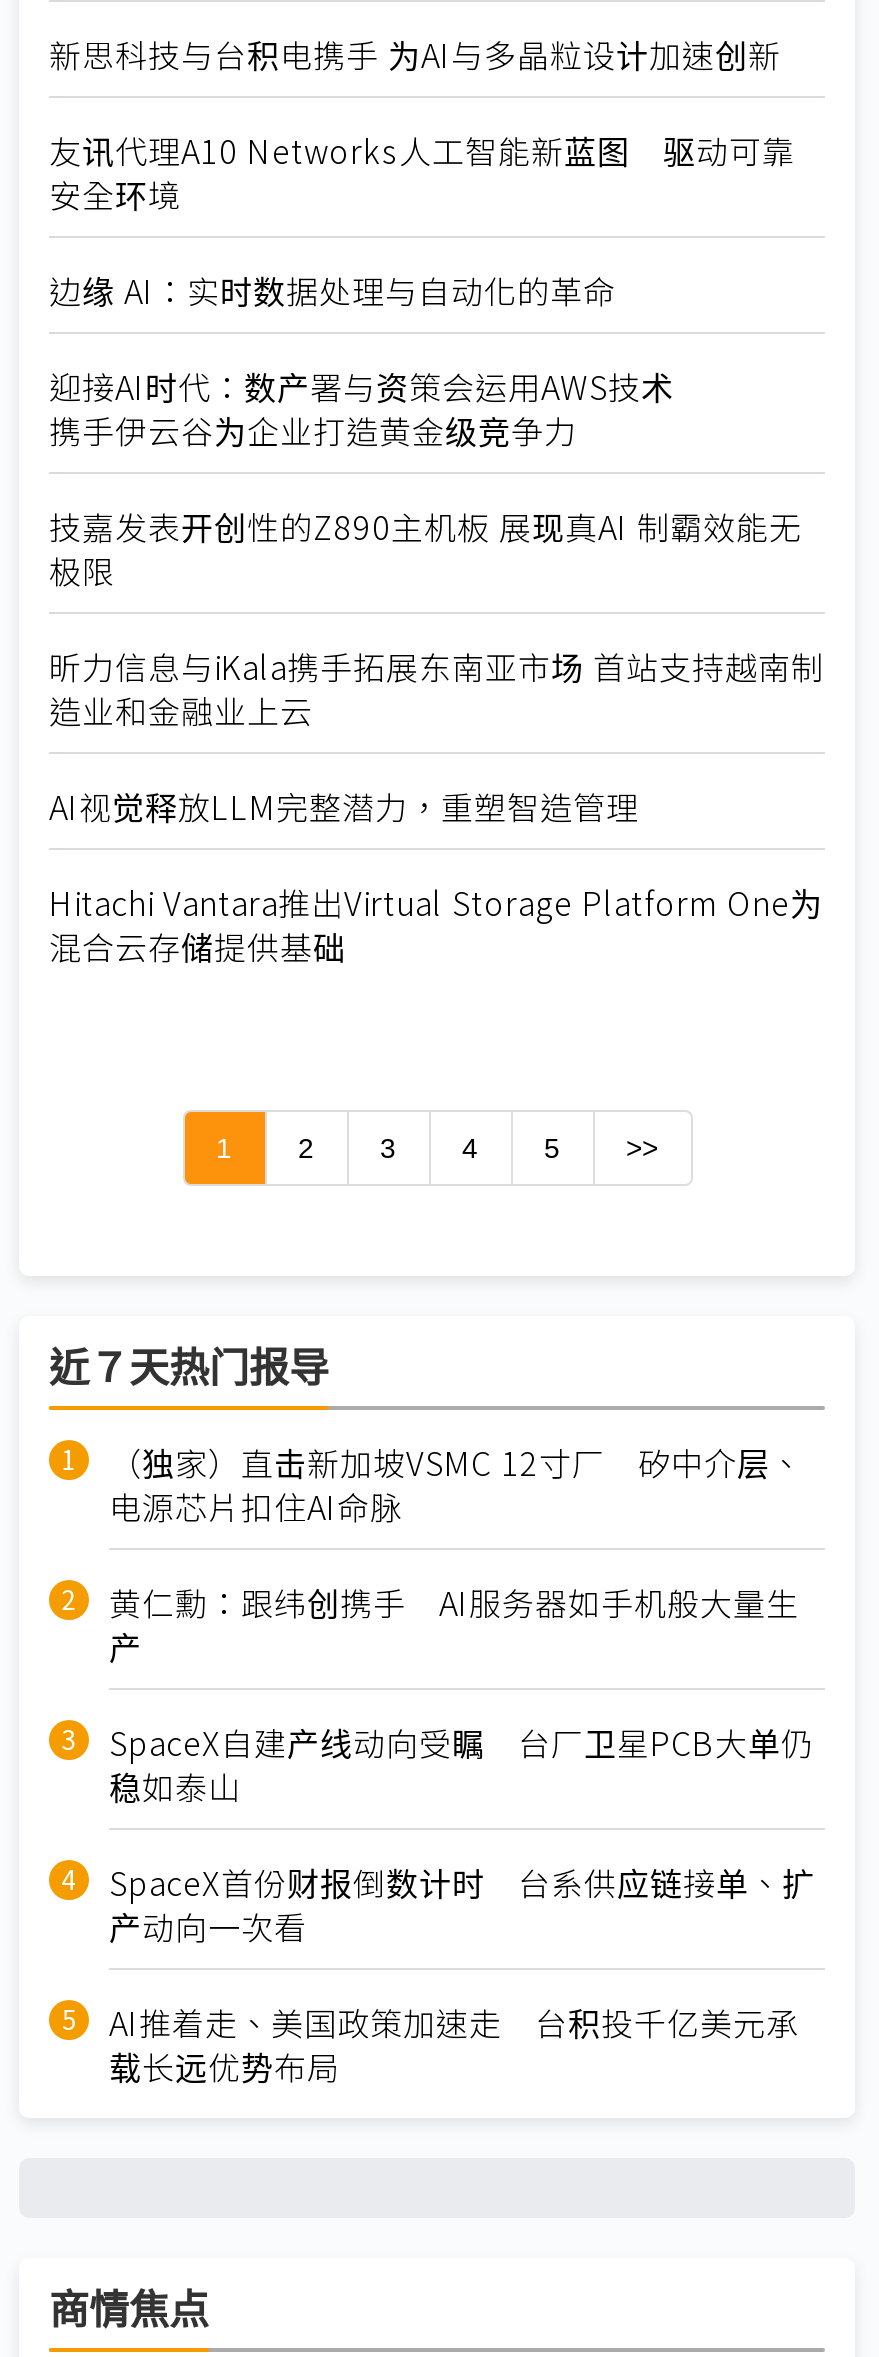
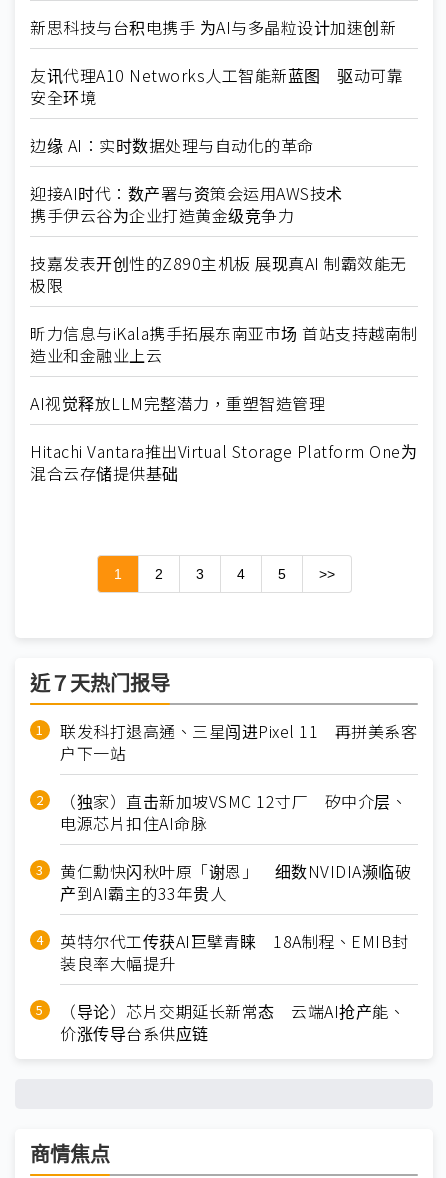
none -> [60,719,417,765] 联发科打退高通、三星闯进Pixel 11 再拼美系客 | 户下一站
moved [109,1439,803,1531] -> [60,789,407,835]: （独家）直击新加坡VSMC 12寸厂 矽中介层、 | 电源芯片扣住AI命脉
[109,1579,815,2091] 黄仁勳：跟纬创携手 AI服务器如手机般大量生 | 产 | SpaceX自建产线动向受瞩 台厂卫星PCB大单仍 | 稳如泰山 | SpaceX首份财报倒数计时 台系供应链接单、扩 | 产动向一次看 | AI推着走、美国政策加速走 台积投千亿美元承 | 载长远优势布局 -> [60,859,411,1045] 黄仁勳快闪秋叶原「谢恩」 细数NVIDIA濒临破 | 产到AI霸主的33年贵人 | 英特尔代工传获AI巨擘青睐 18A制程、EMIB封 | 装良率大幅提升 | （导论）芯片交期延长新常态 云端AI抢产能、 | 价涨传导台系供应链

